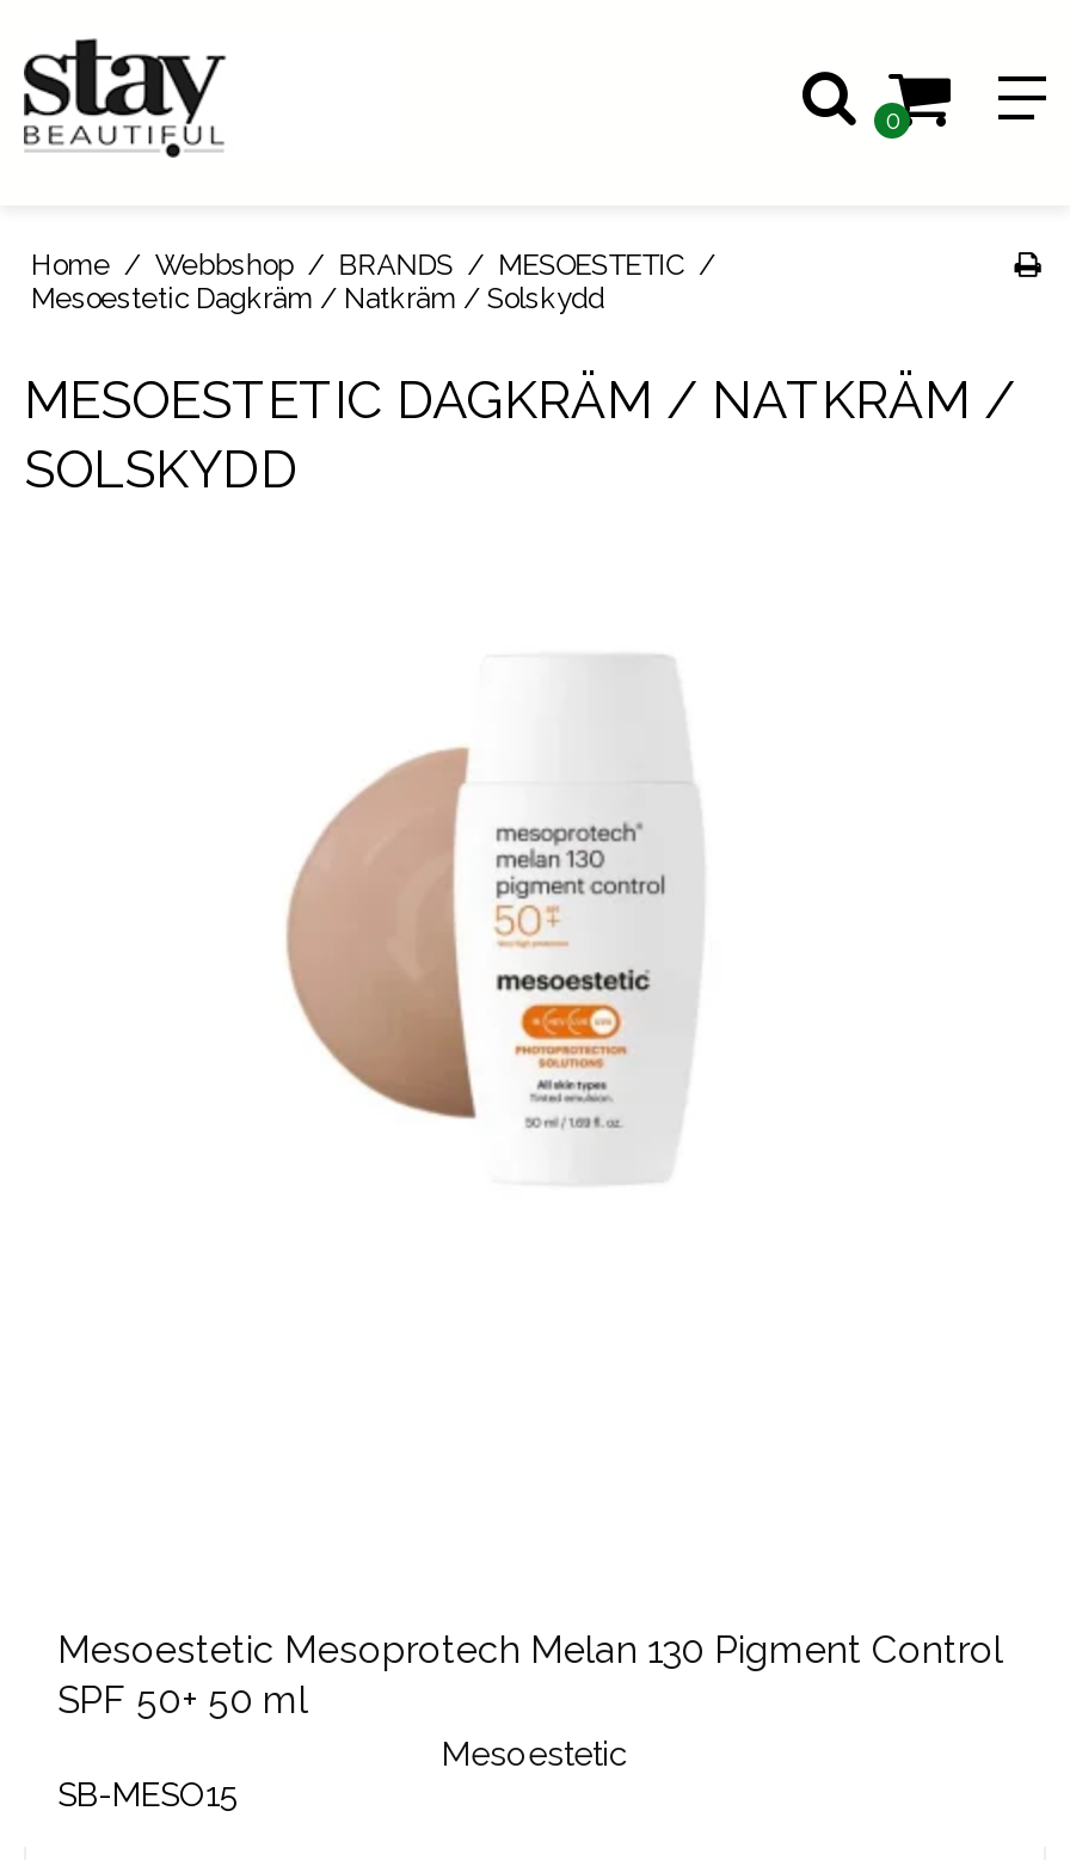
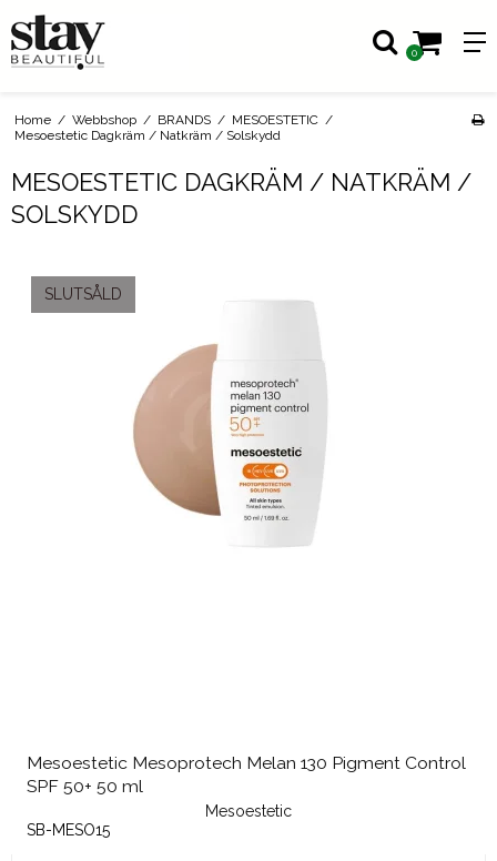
none -> [44,285,122,303] SLUTSÅLD

